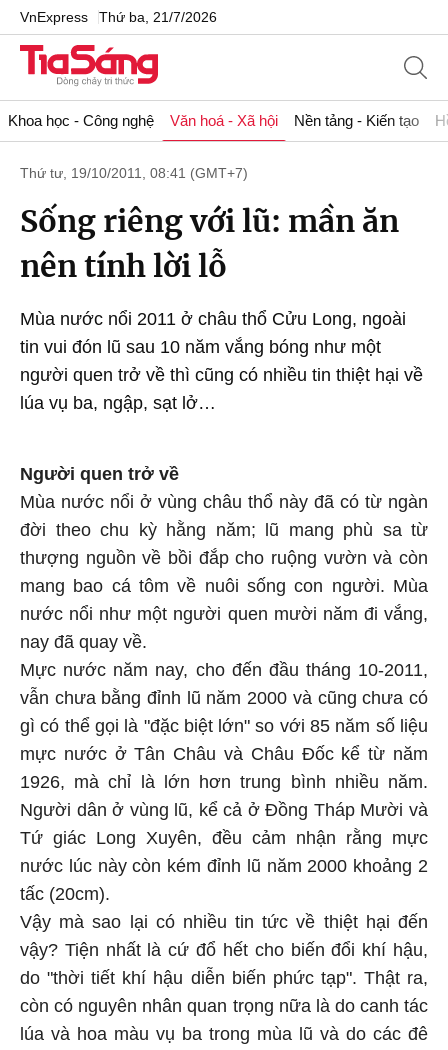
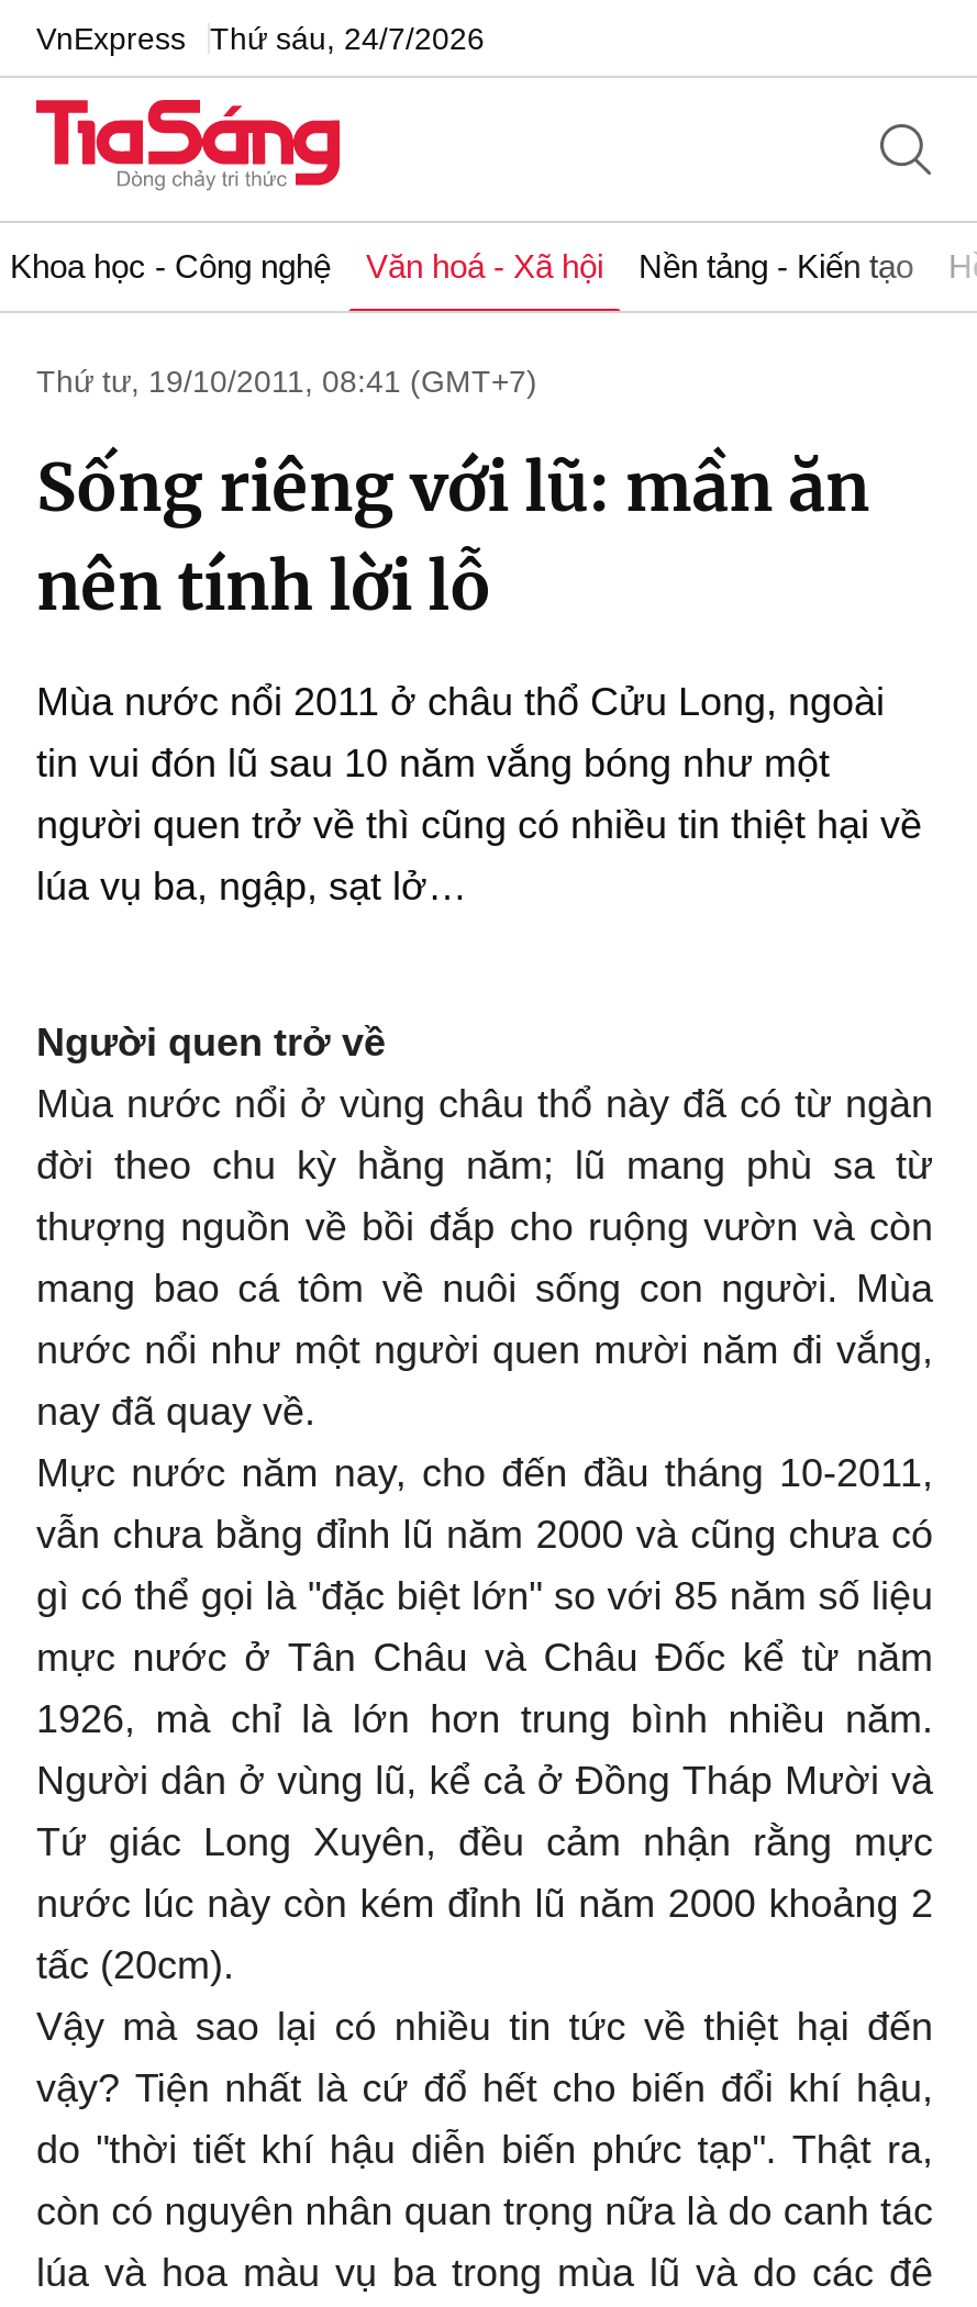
[20,8,217,24] VnExpress Thứ ba, 21/7/2026 -> [36,20,485,55] VnExpress Thứ sáu, 24/7/2026

